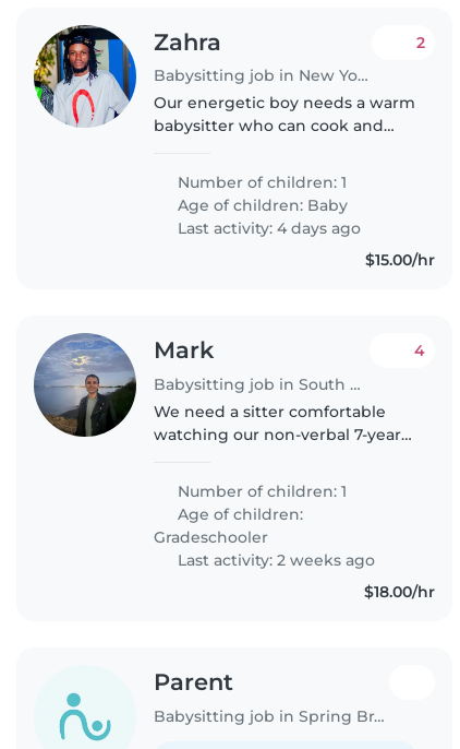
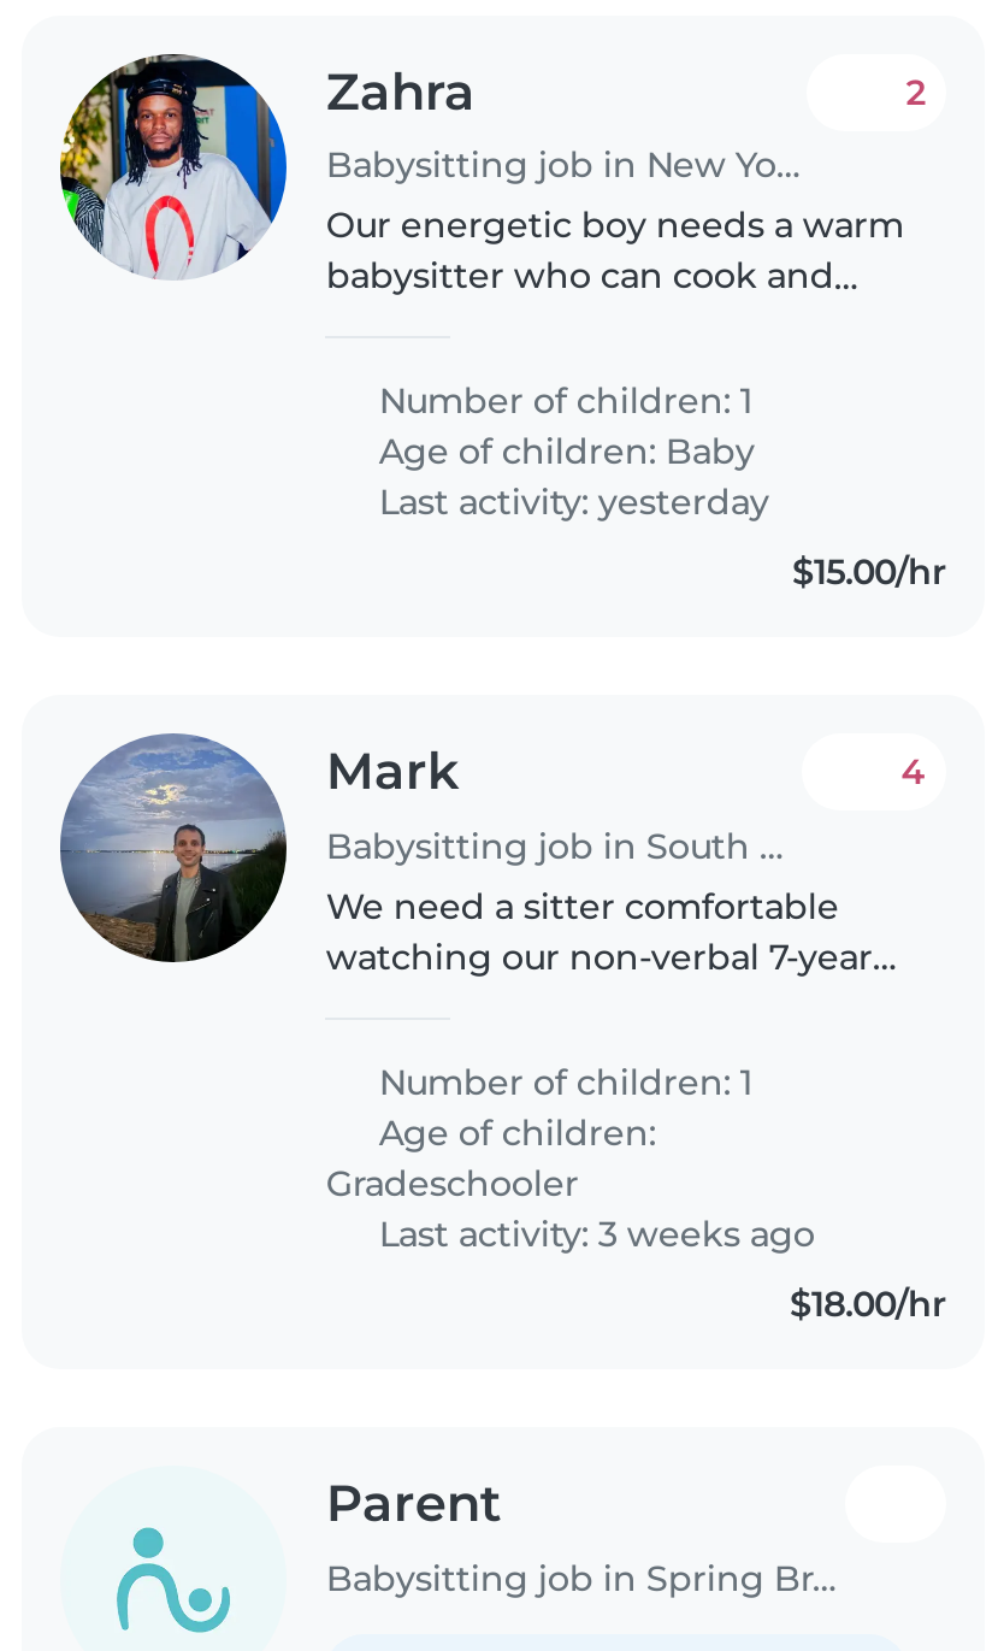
[174,219,361,238] Last activity: 4 days ago -> [369,481,769,525] Last activity: yesterday
[174,551,375,570] Last activity: 2 weeks ago -> [369,1213,815,1256] Last activity: 3 weeks ago

